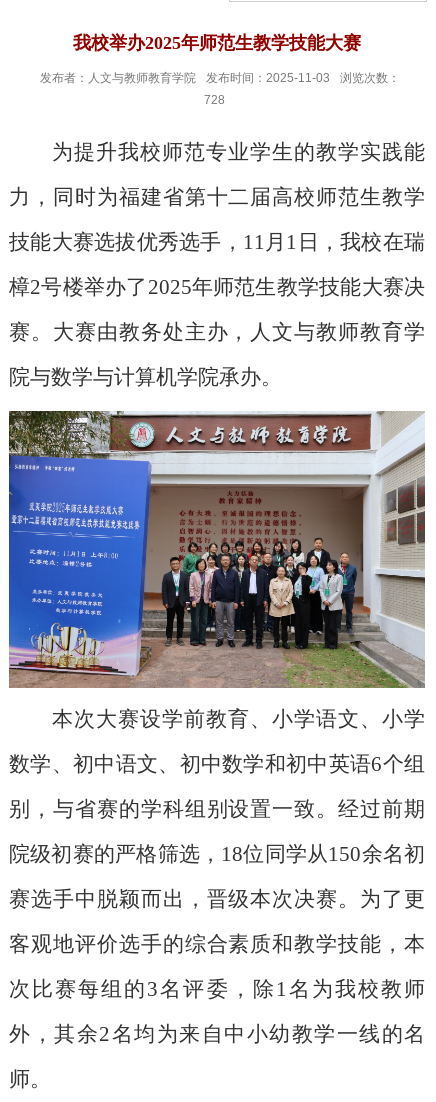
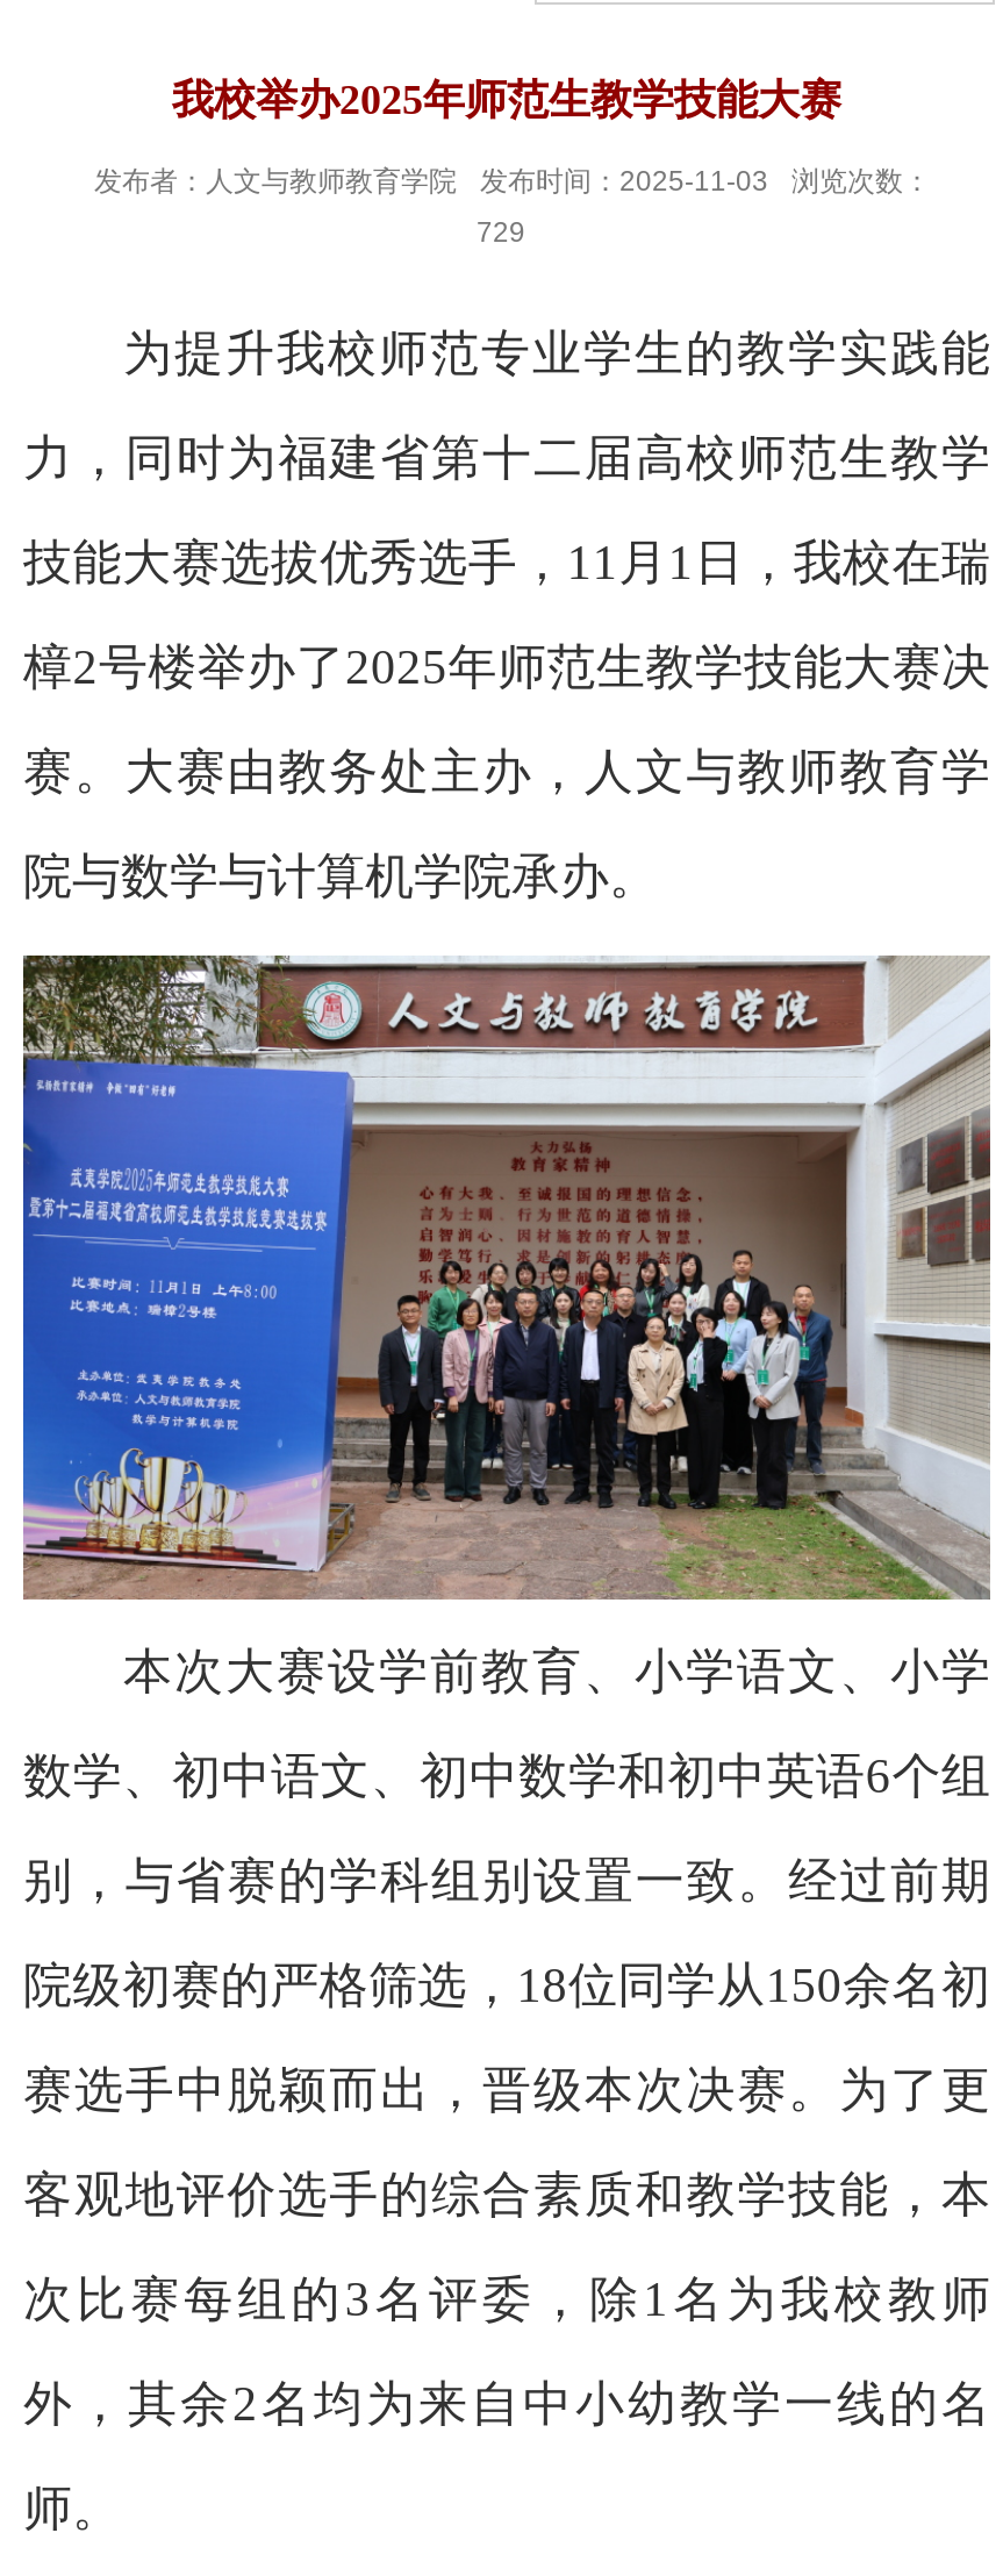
[204,93,225,107] 728 -> [477,216,525,248] 729

